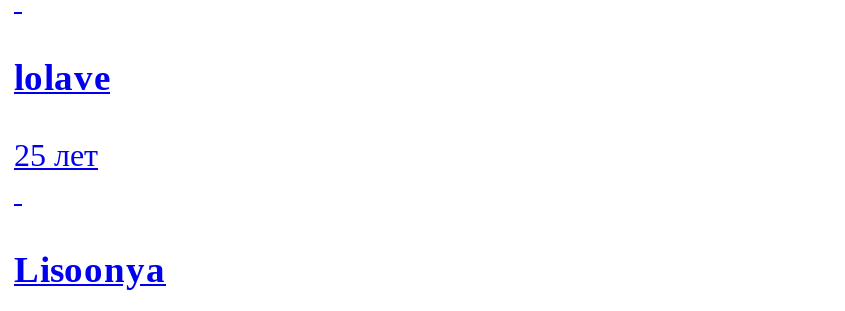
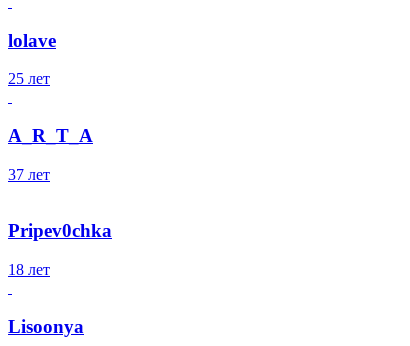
none -> [8,125,112,278] A_R_T_A | 37 лет | Pripev0chka | 18 лет

